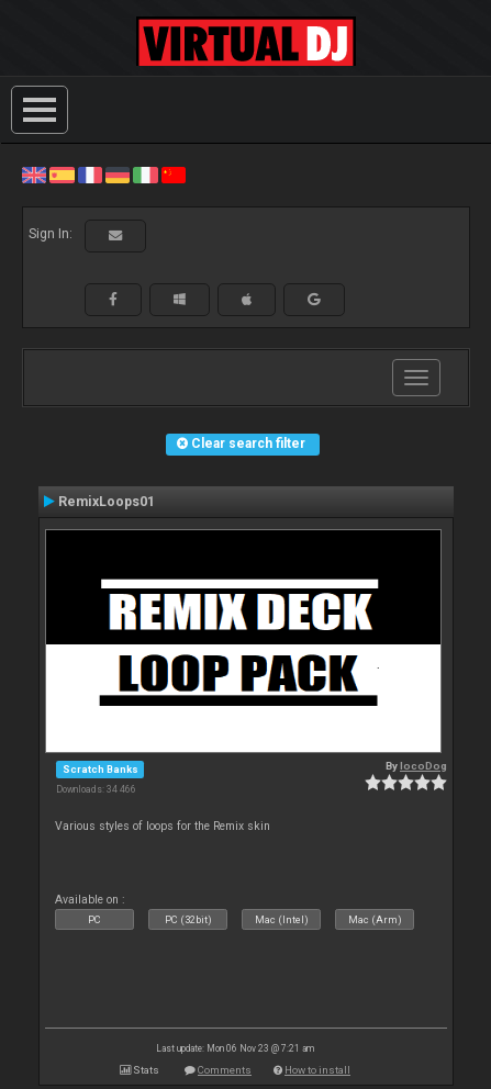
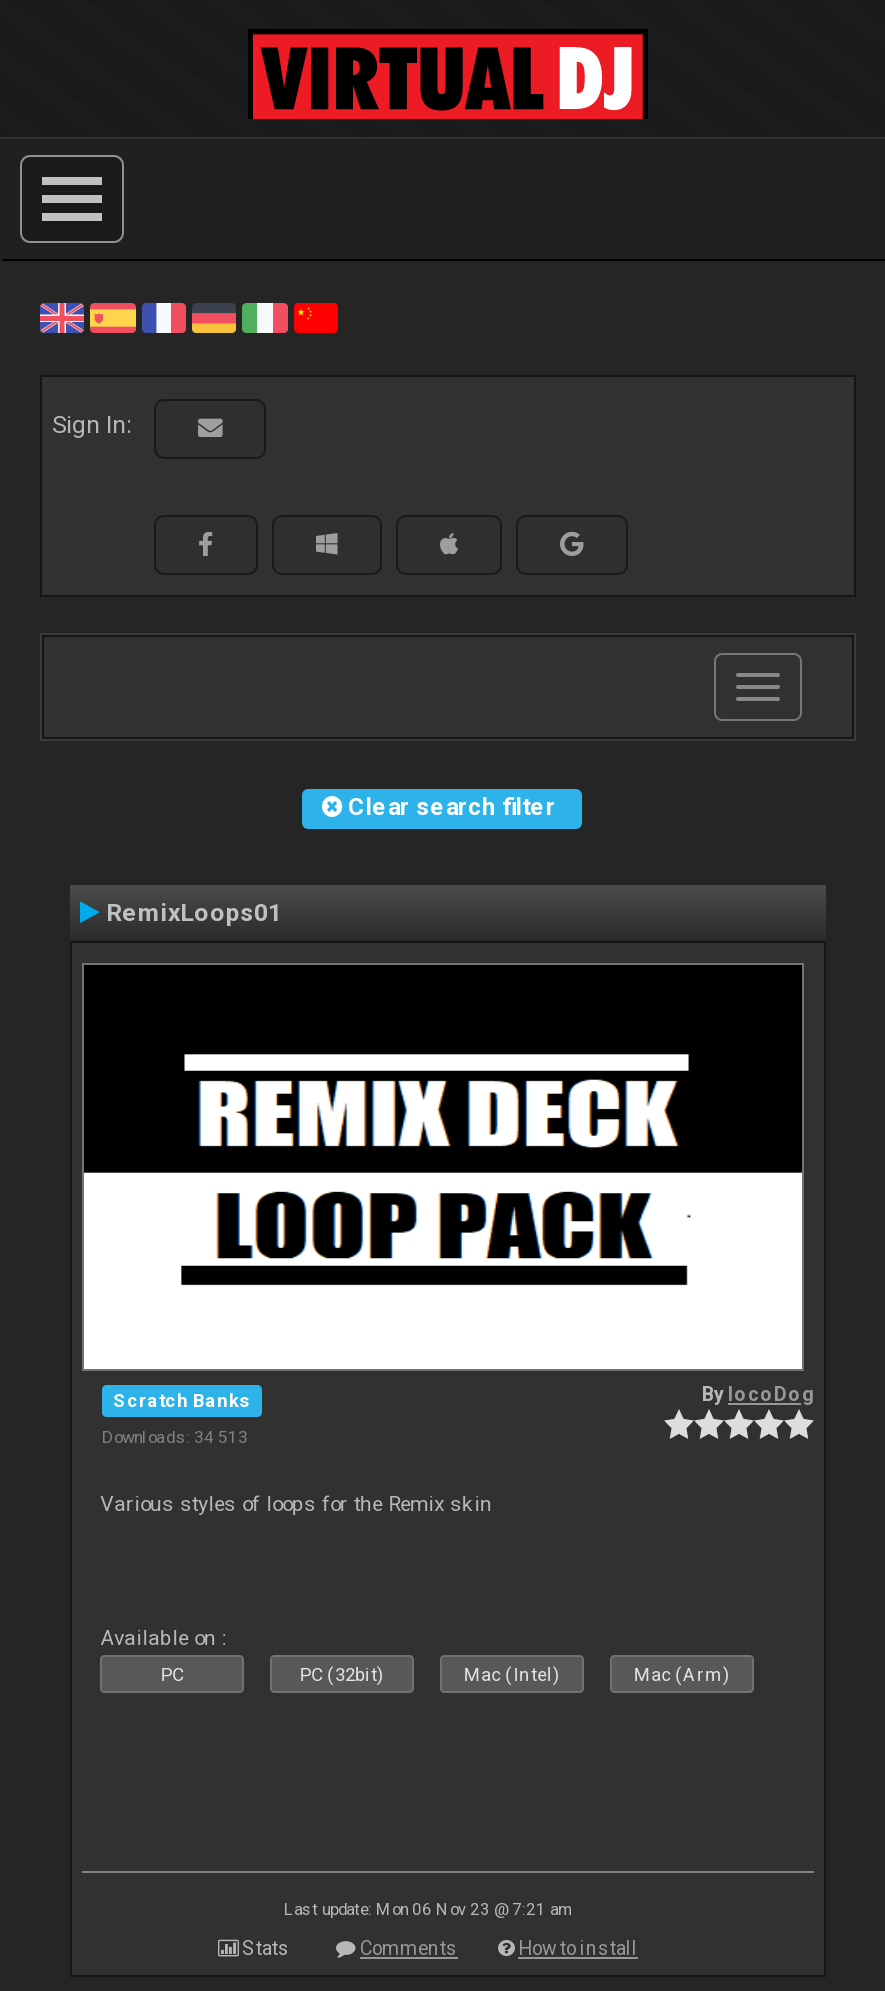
[56,783,136,794] Downloads: 34 466 -> [102,1426,248,1446] Downloads: 34 513

